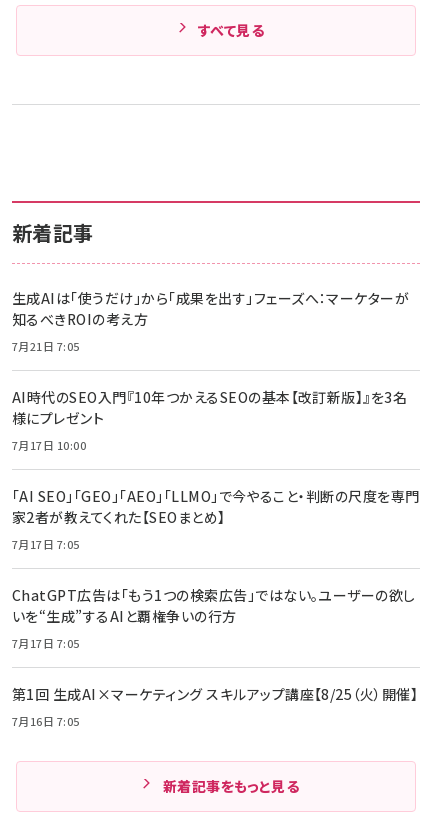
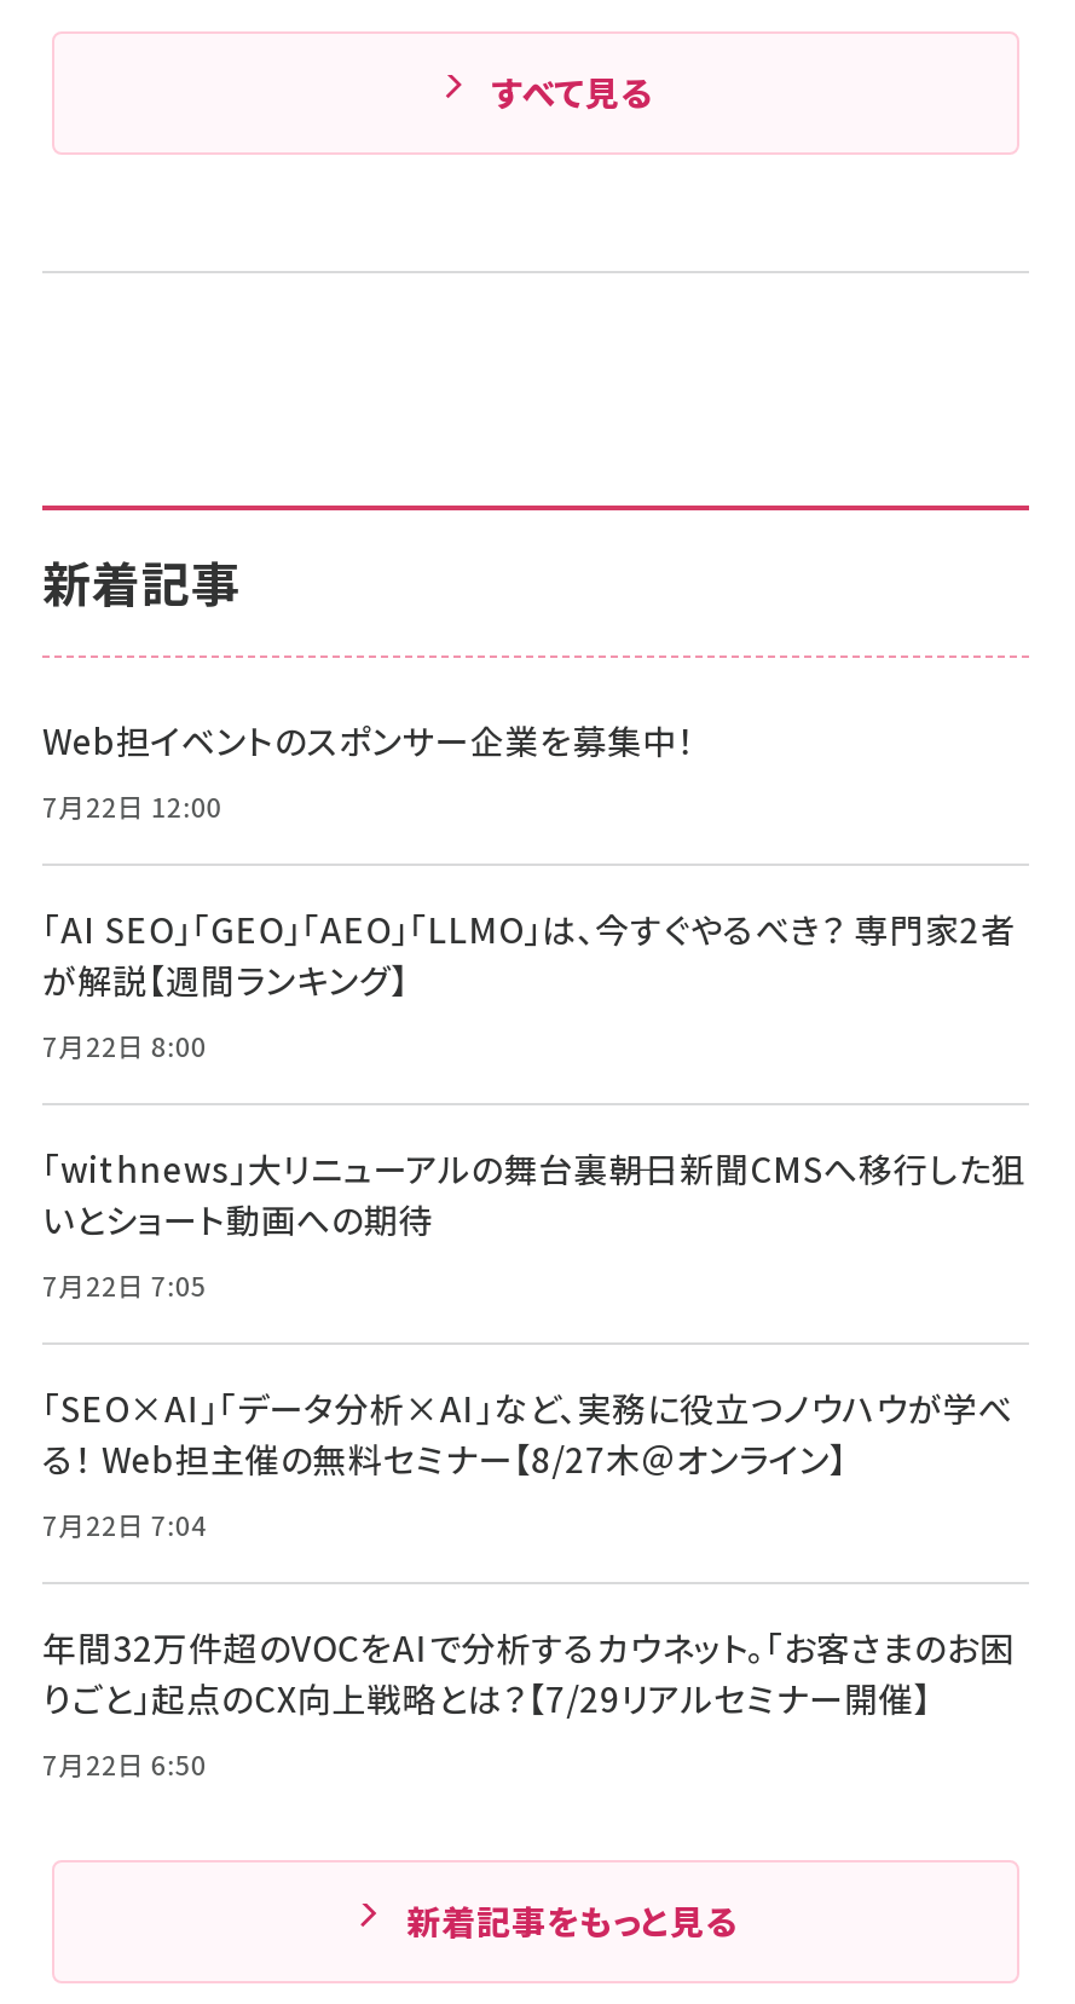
[12,288,409,354] 生成AIは「使うだけ」から「成果を出す」フェーズへ：マーケターが | 知るべきROIの考え方 | 7月21日 7:05 -> [42,715,696,824] Web担イベントのスポンサー企業を募集中！ | 7月22日 12:00
[12,387,407,453] AI時代のSEO入門『10年つかえるSEOの基本【改訂新版】』を3名 | 様にプレゼント | 7月17日 10:00 -> [42,904,1015,1064] 「AI SEO」「GEO」「AEO」「LLMO」は、今すぐやるべき？ 専門家2者 | が解説【週間ランキング】 | 7月22日 8:00
[12,486,420,552] 「AI SEO」「GEO」「AEO」「LLMO」で今やること・判断の尺度を専門 | 家2者が教えてくれた【SEOまとめ】 | 7月17日 7:05 -> [42,1143,1026,1303] 「withnews」大リニューアルの舞台裏――朝日新聞CMSへ移行した狙 | いとショート動画への期待 | 7月22日 7:05
[12,585,416,651] ChatGPT広告は「もう1つの検索広告」ではない。ユーザーの欲し | いを“生成”するAIと覇権争いの行方 | 7月17日 7:05 -> [42,1383,1013,1542] 「SEO×AI」「データ分析×AI」など、実務に役立つノウハウが学べ | る！ Web担主催の無料セミナー【8/27木＠オンライン】 | 7月22日 7:04
[12,684,418,729] 第1回 生成AI×マーケティング スキルアップ講座【8/25（火）開催】 | 7月16日 7:05 -> [42,1622,1014,1782] 年間32万件超のVOCをAIで分析するカウネット。「お客さまのお困 | りごと」起点のCX向上戦略とは？【7/29リアルセミナー開催】 | 7月22日 6:50

